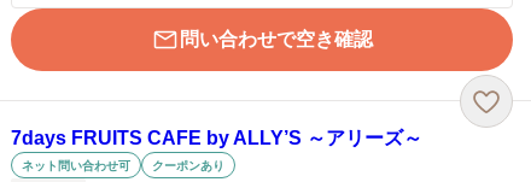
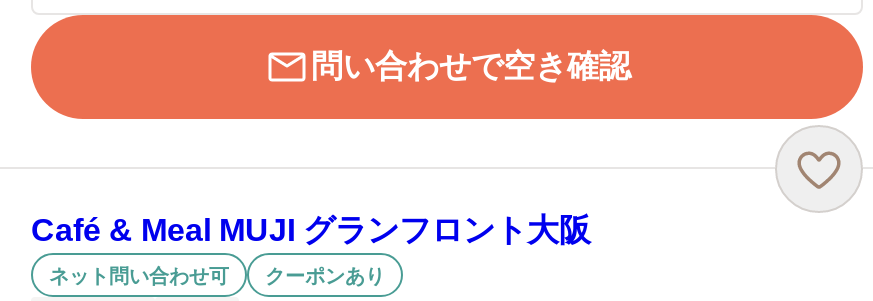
[11,128,422,148] 7days FRUITS CAFE by ALLY’S ～アリーズ～ -> [31,213,591,247] Café & Meal MUJI グランフロント大阪

